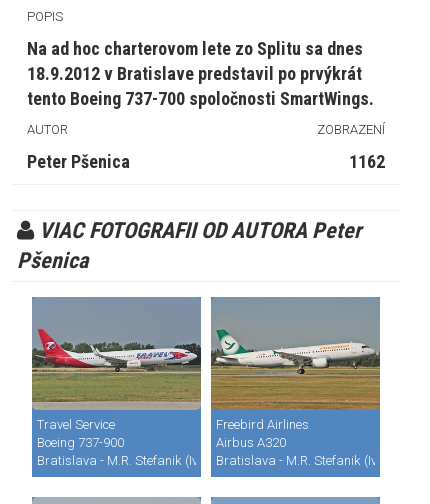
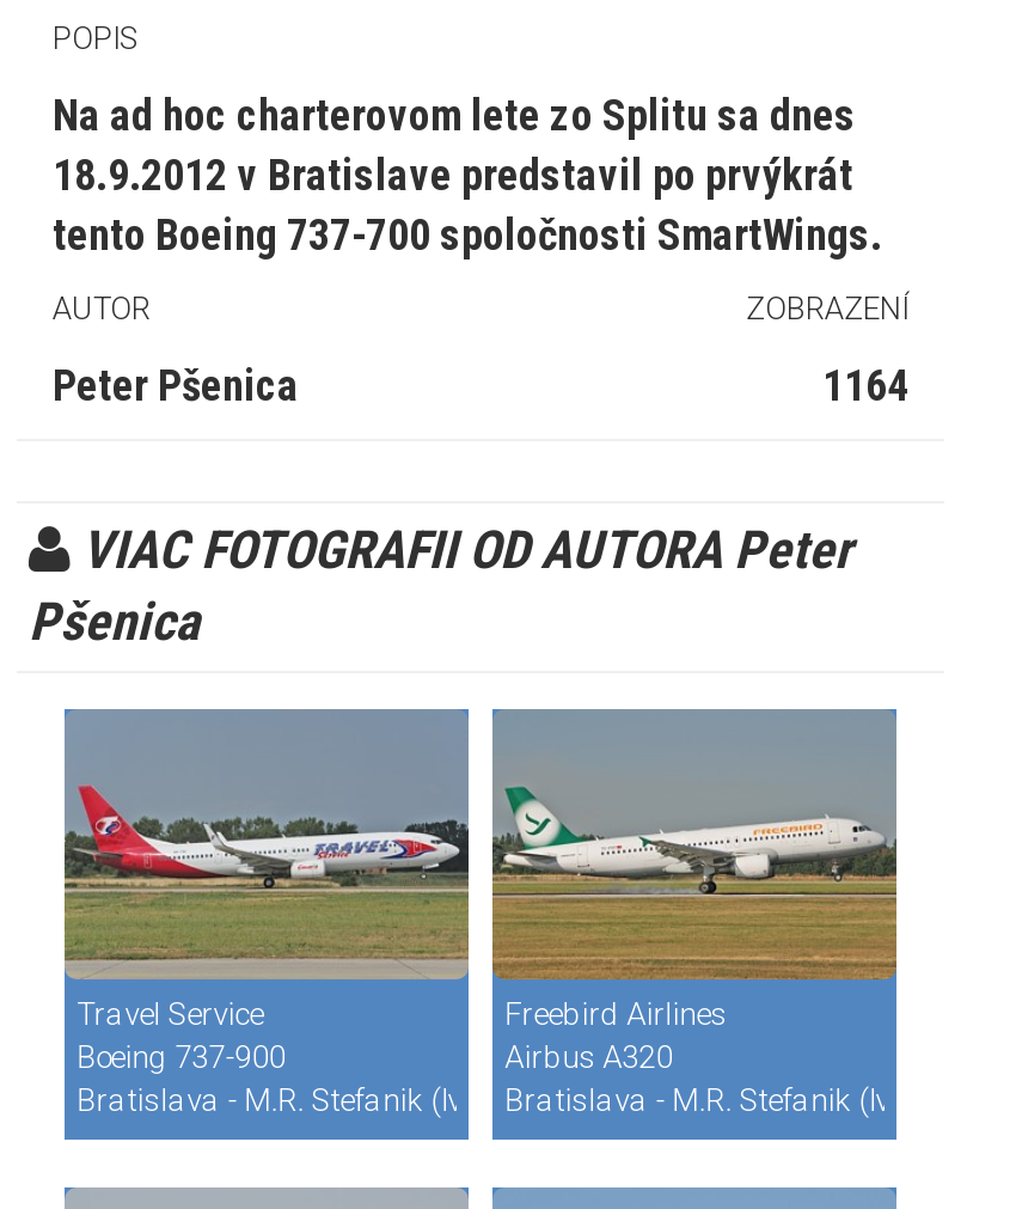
[349,151,385,172] 1162 -> [822,360,908,410] 1164

